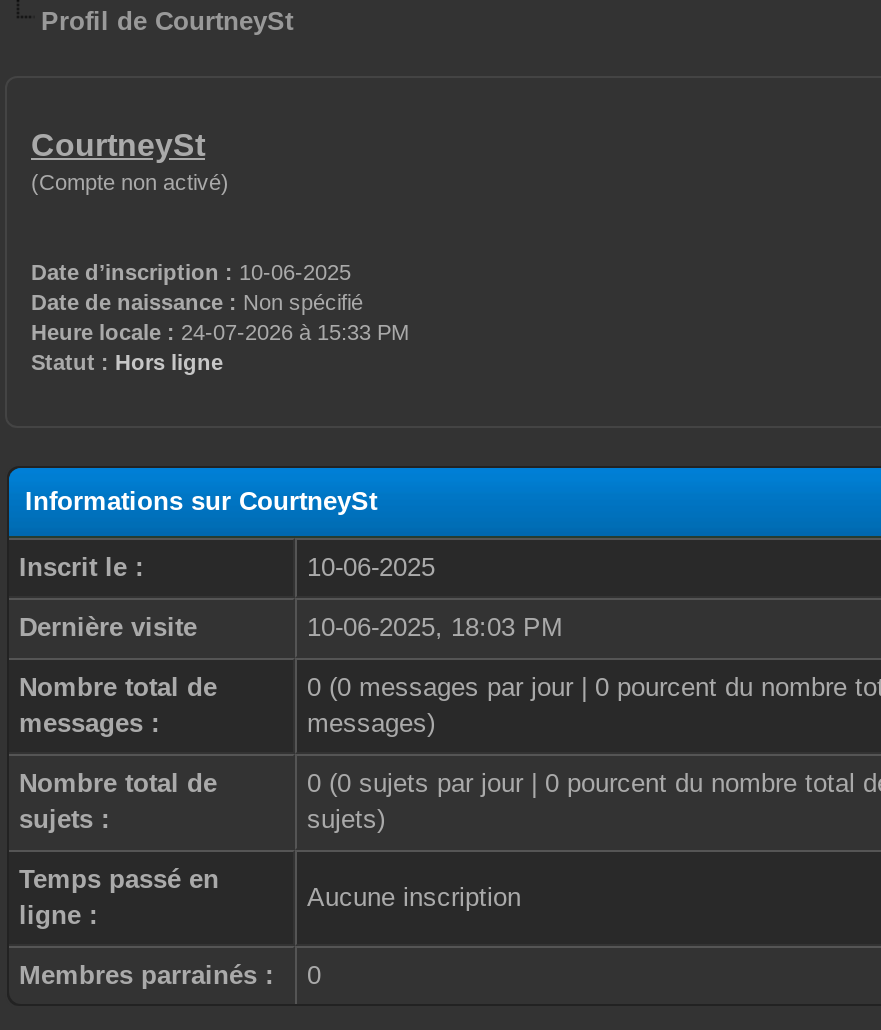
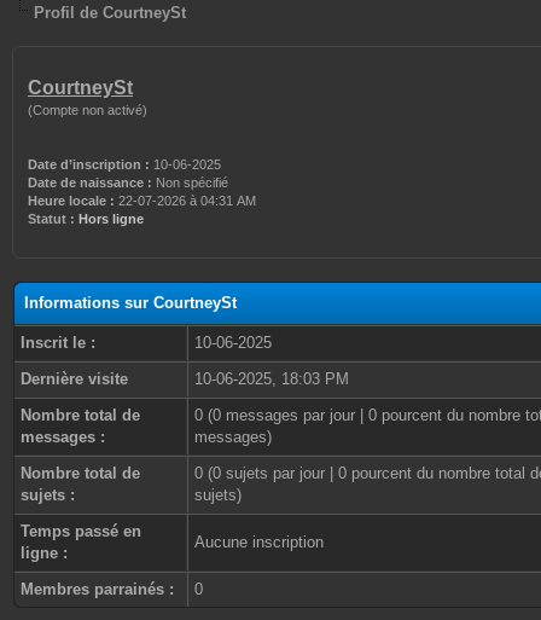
[31,320,409,344] Heure locale : 24-07-2026 à 15:33 PM -> [28,193,256,208] Heure locale : 22-07-2026 à 04:31 AM

